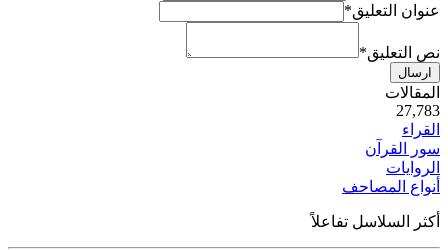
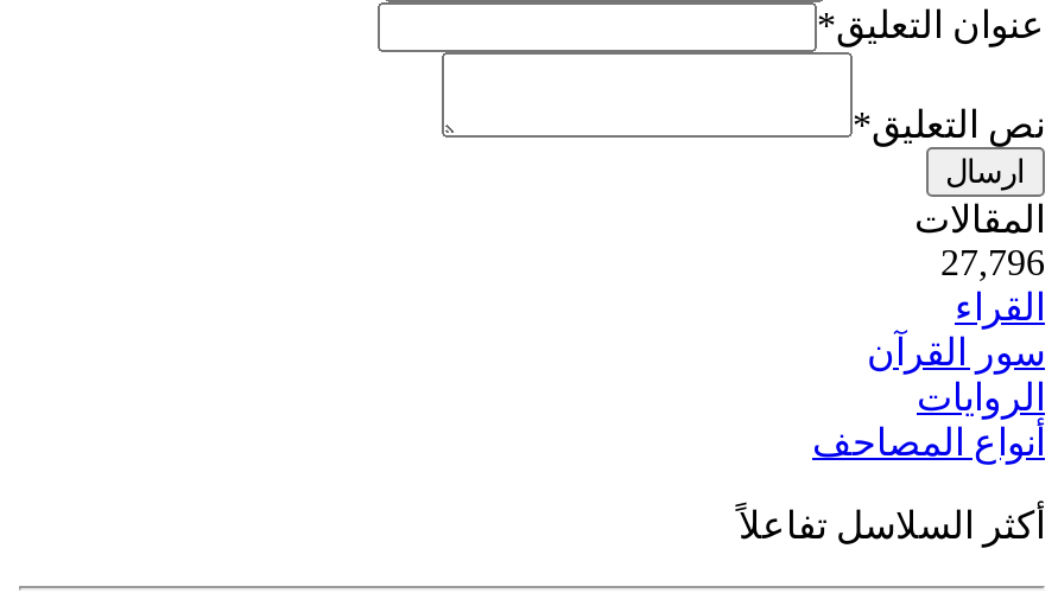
[396,102,440,119] 27,783 -> [940,243,1045,283] 27,796

